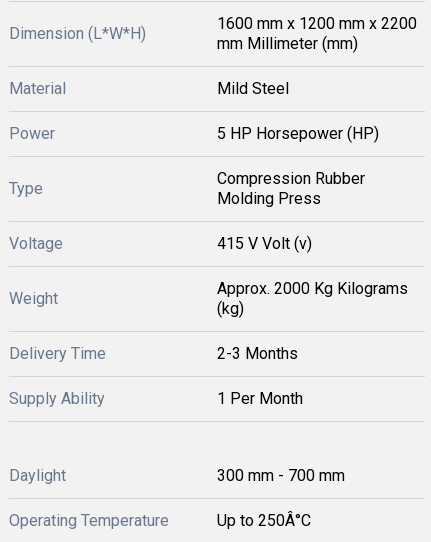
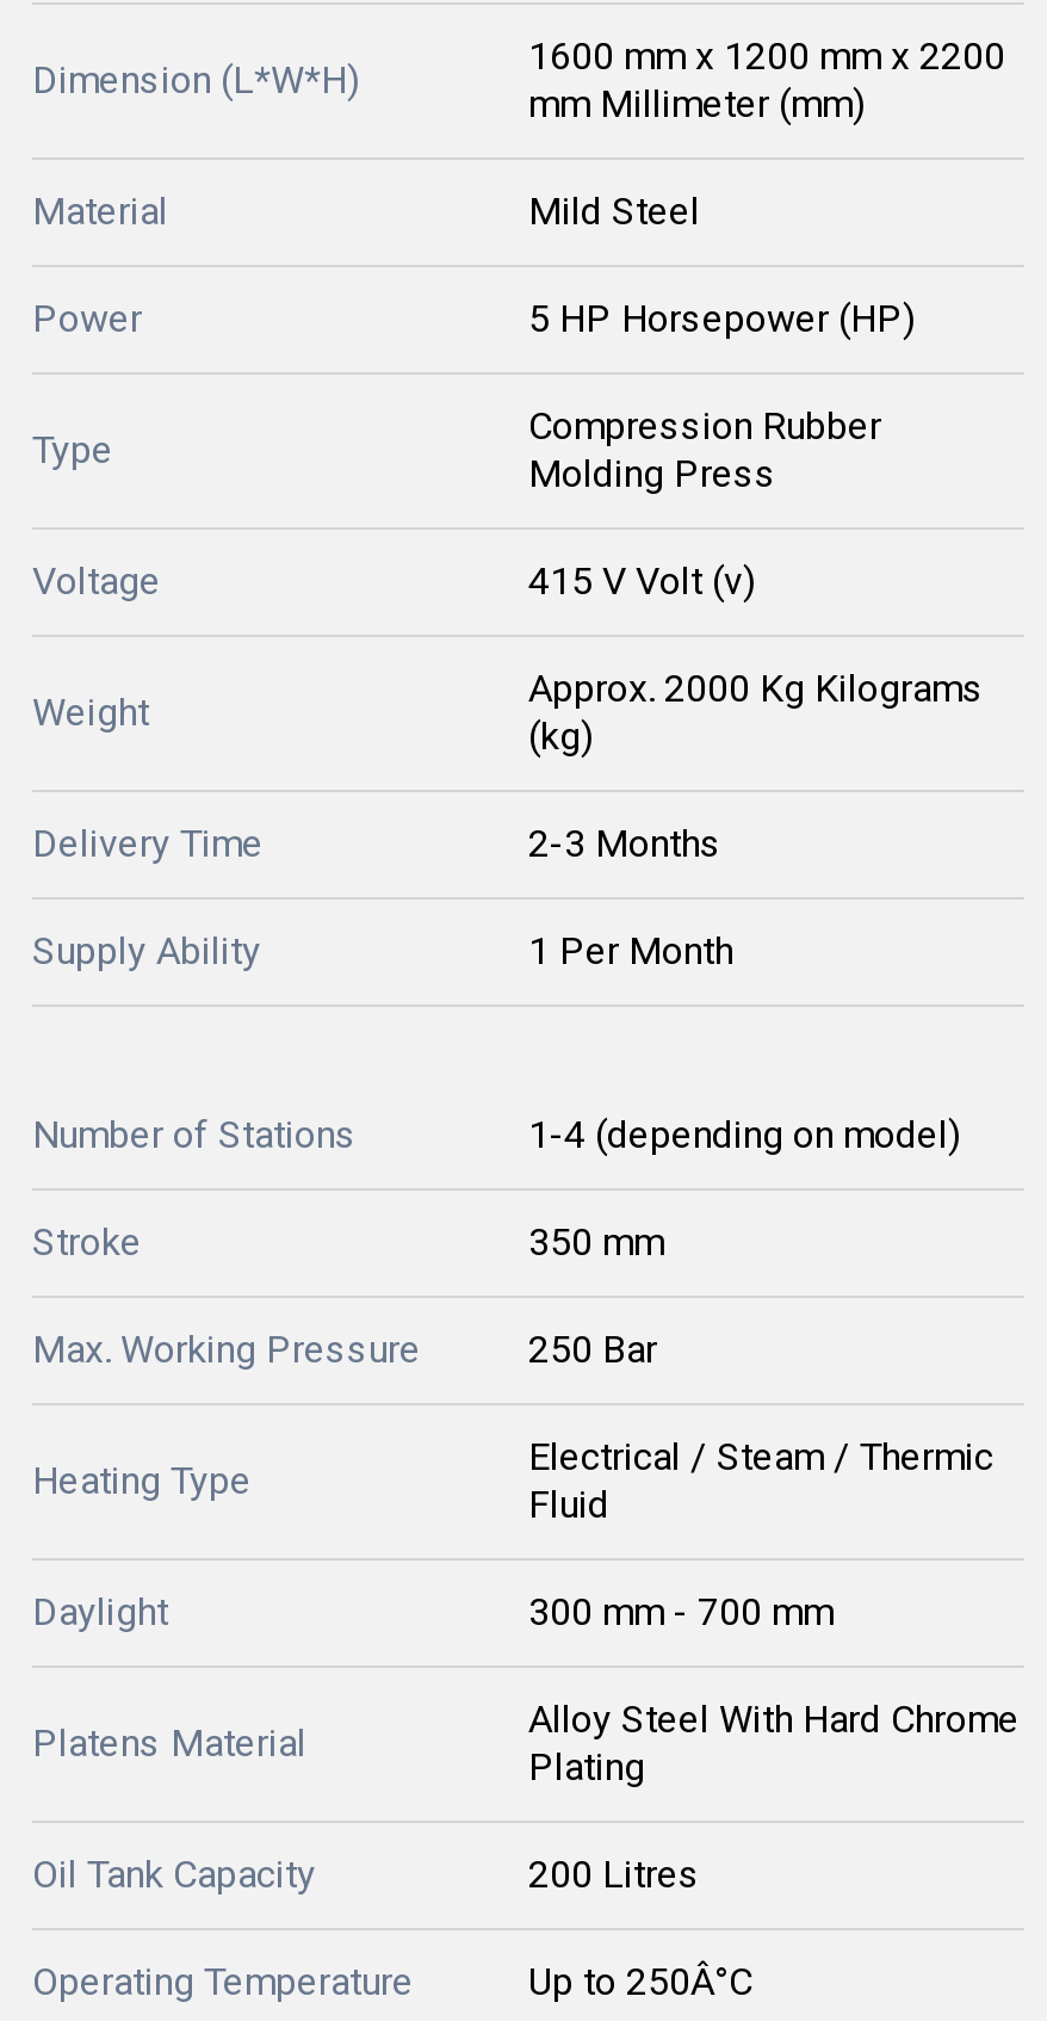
none -> [32,1112,960,1503] Number of Stations | 1-4 (depending on model) | Stroke | 350 mm | Max. Working Pressure | 250 Bar | Heating Type
none -> [528,1434,993,1527] Electrical / Steam / Thermic | Fluid
none -> [32,1720,306,1766] Platens Material
none -> [32,1696,1020,1897] Alloy Steel With Hard Chrome | Plating | Oil Tank Capacity | 200 Litres

